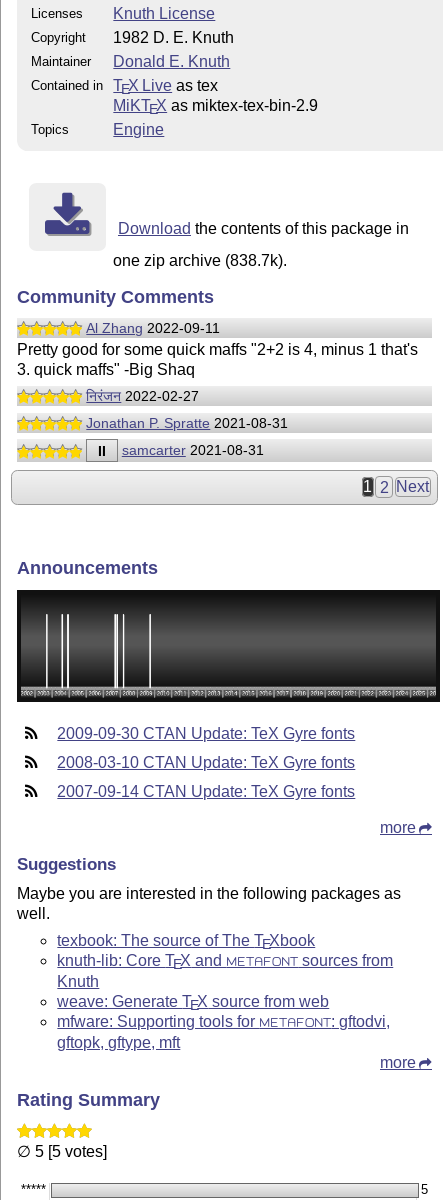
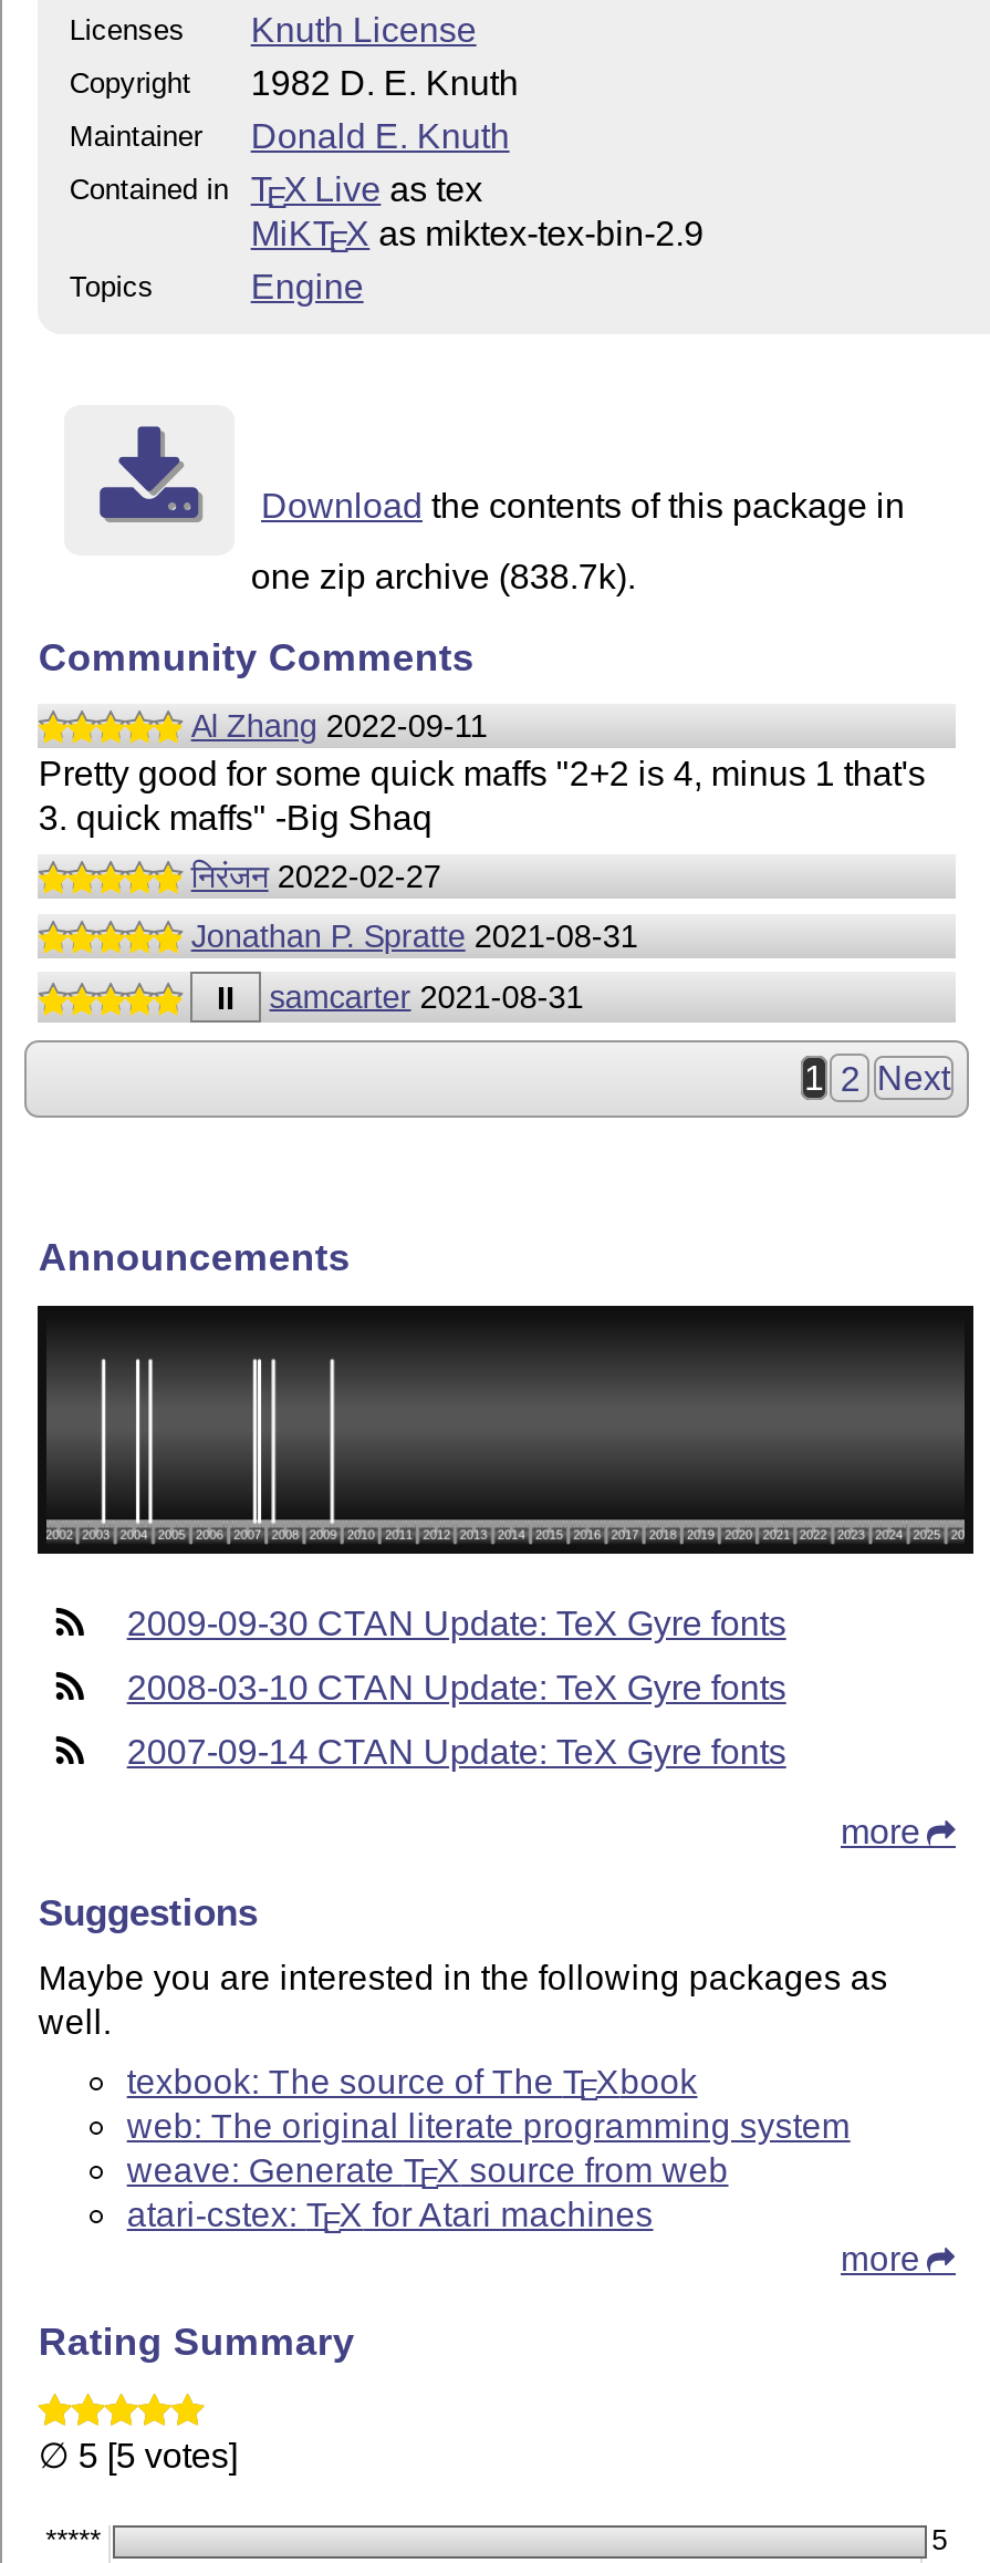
[57,952,393,990] knuth-lib: Core T | EX and METAFONT sources from | Knuth -> [127,2106,850,2144] web: The original literate programming system
[57,1013,390,1051] mfware: Supporting tools for METAFONT: gftodvi, | gftopk, gftype, mft -> [127,2195,653,2240] atari-cstex: T | EX for Atari machines

